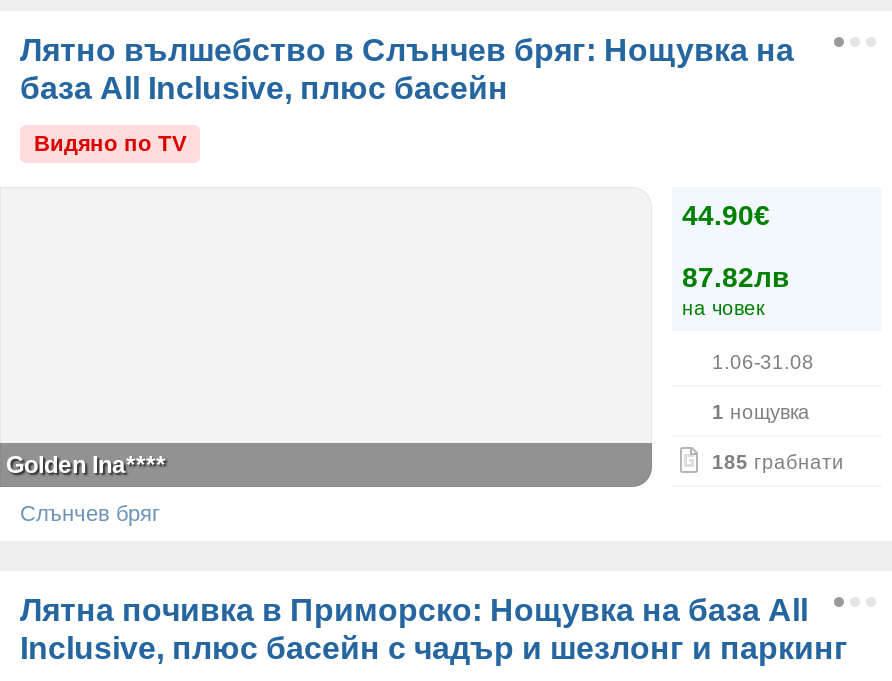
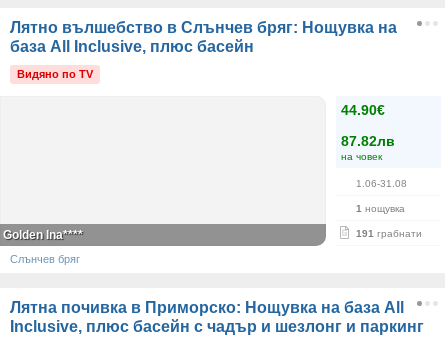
[712,451,844,473] 185 грабнати -> [356,228,422,239] 191 грабнати

